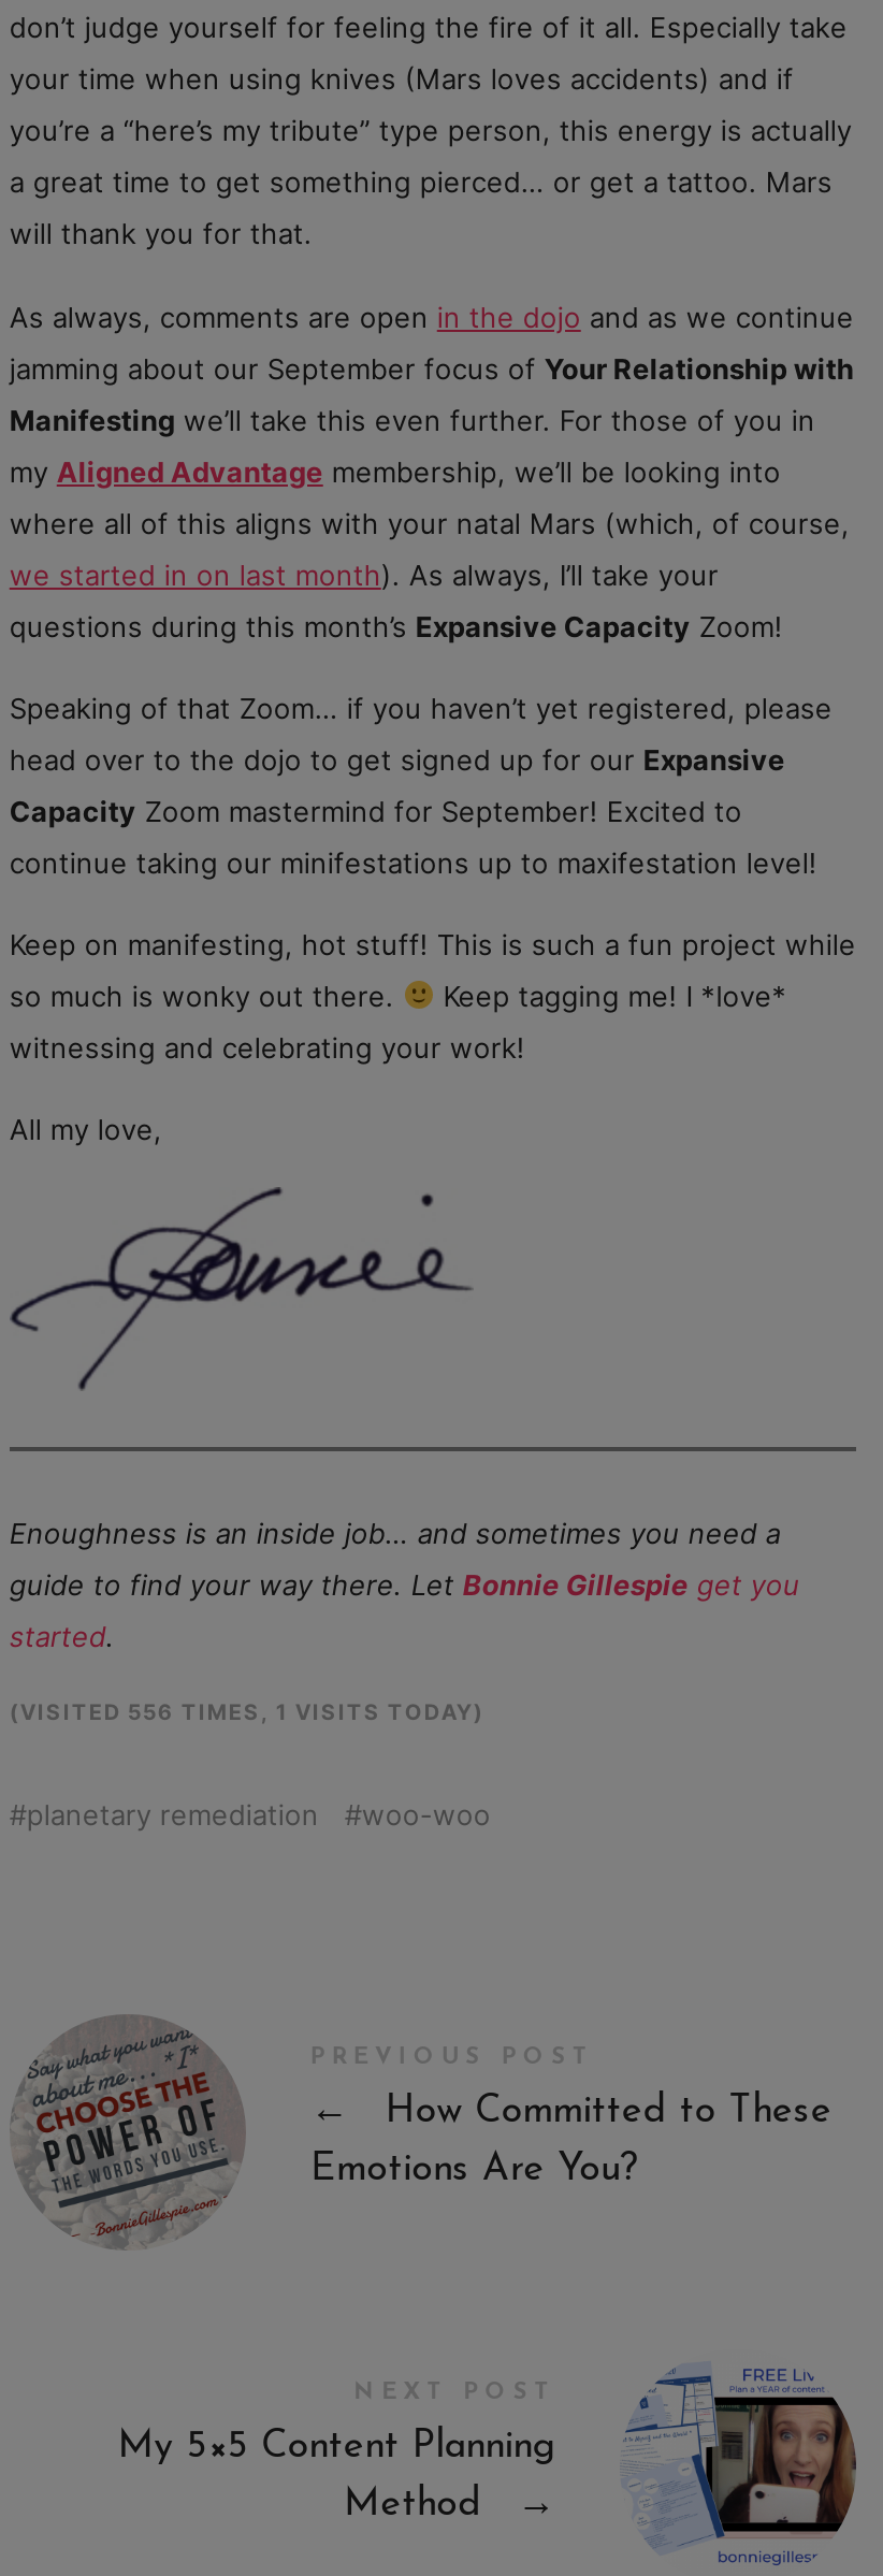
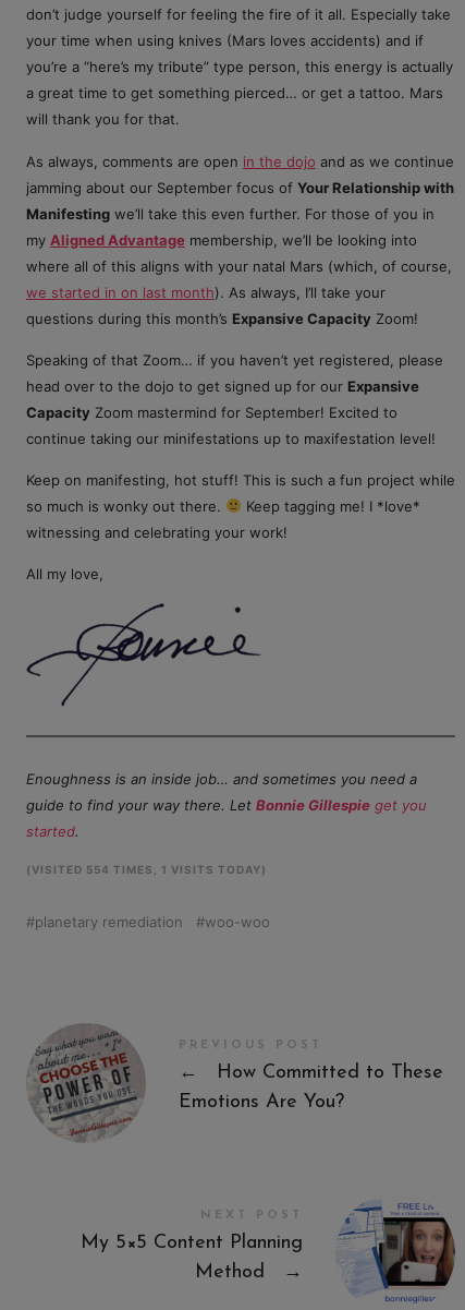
[9,1698,484,1724] (VISITED 556 TIMES, 1 VISITS TODAY) -> [26,863,267,876] (VISITED 554 TIMES, 1 VISITS TODAY)

